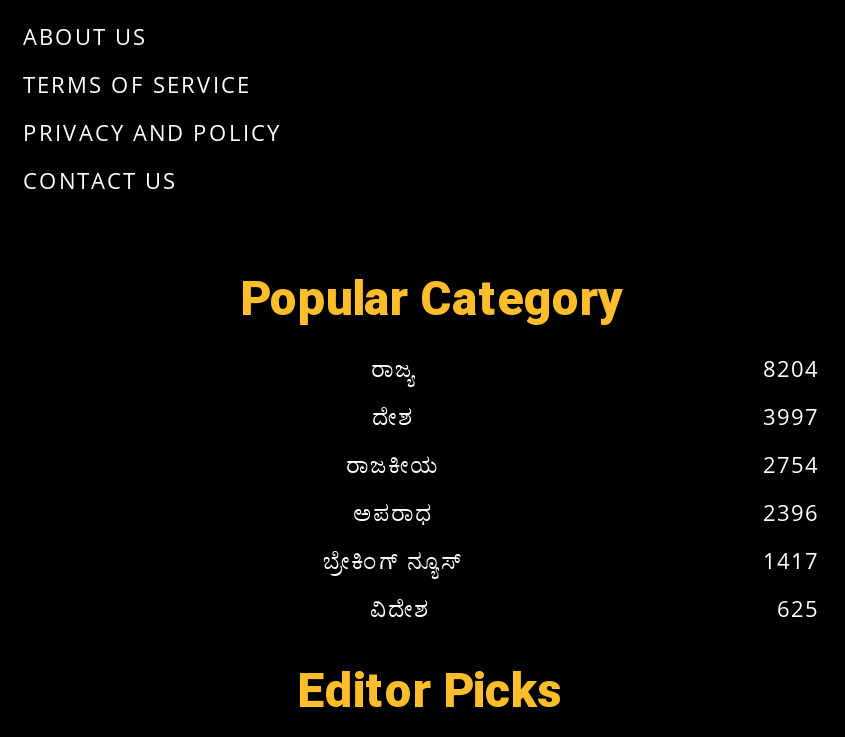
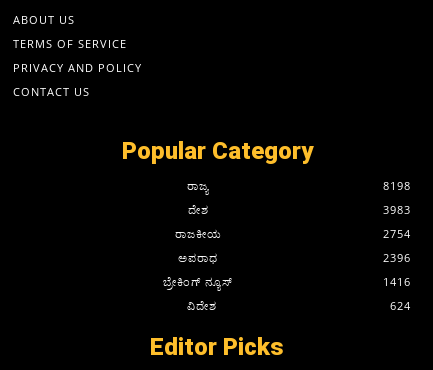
[763,353,819,383] 8204 -> [383,178,411,193] 8198
[763,401,819,431] 3997 -> [383,202,411,217] 3983
[763,545,819,575] 1417 -> [383,274,411,289] 1416
[777,593,819,623] 625 -> [390,298,411,313] 624

